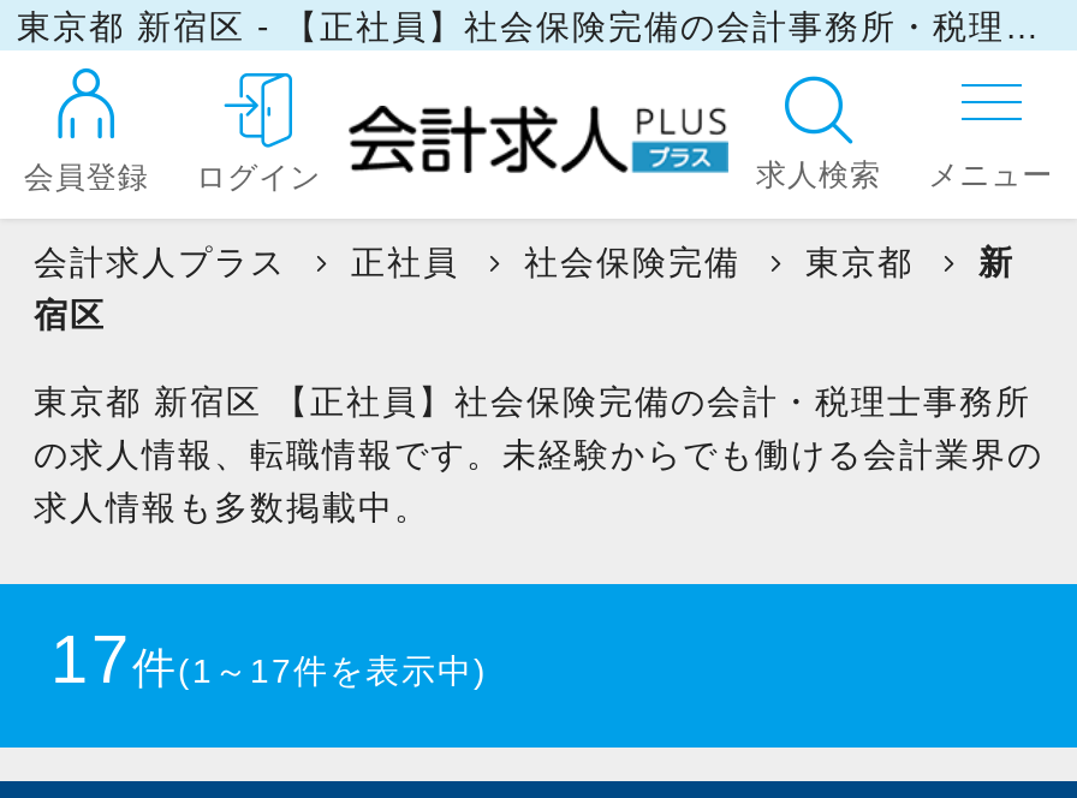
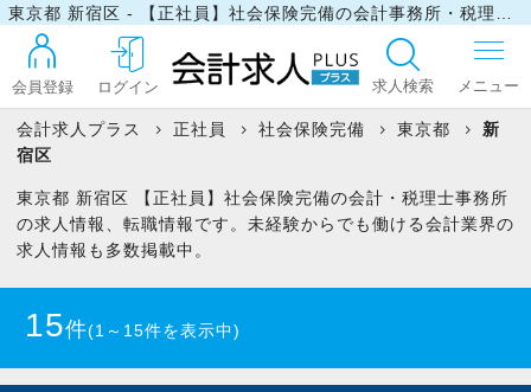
[50,623,488,697] 17件(1～17件を表示中) -> [25,307,241,343] 15件(1～15件を表示中)

